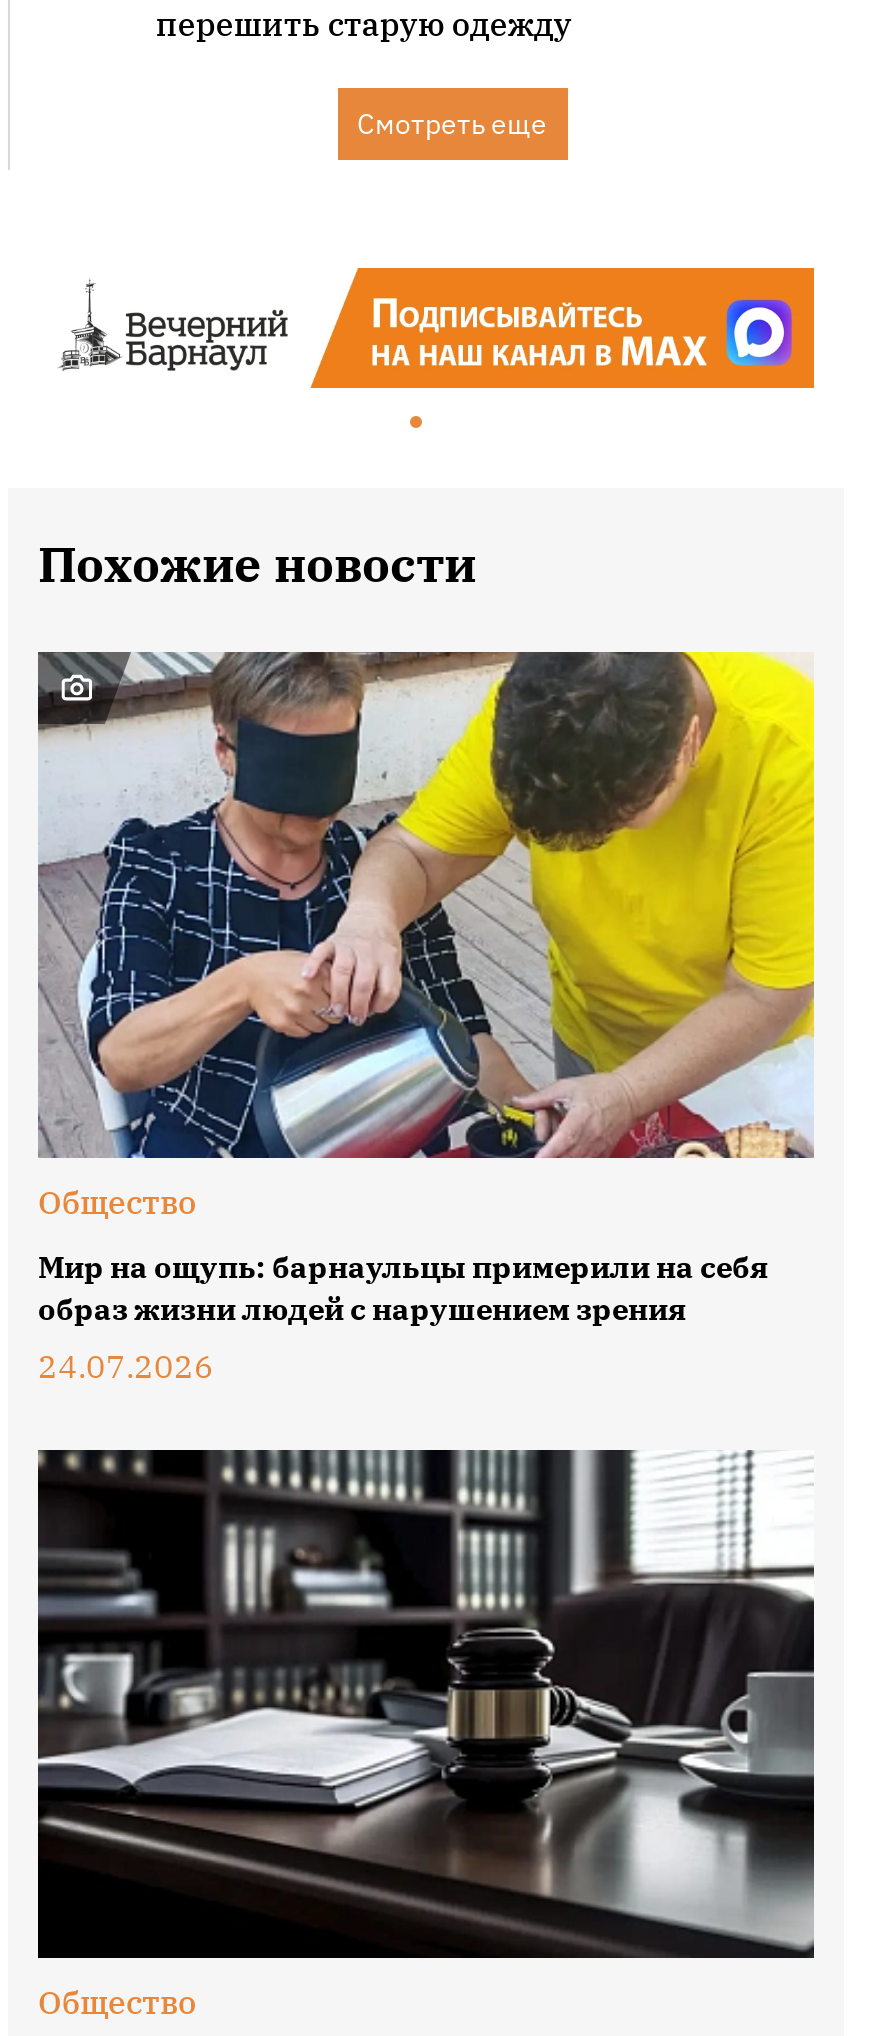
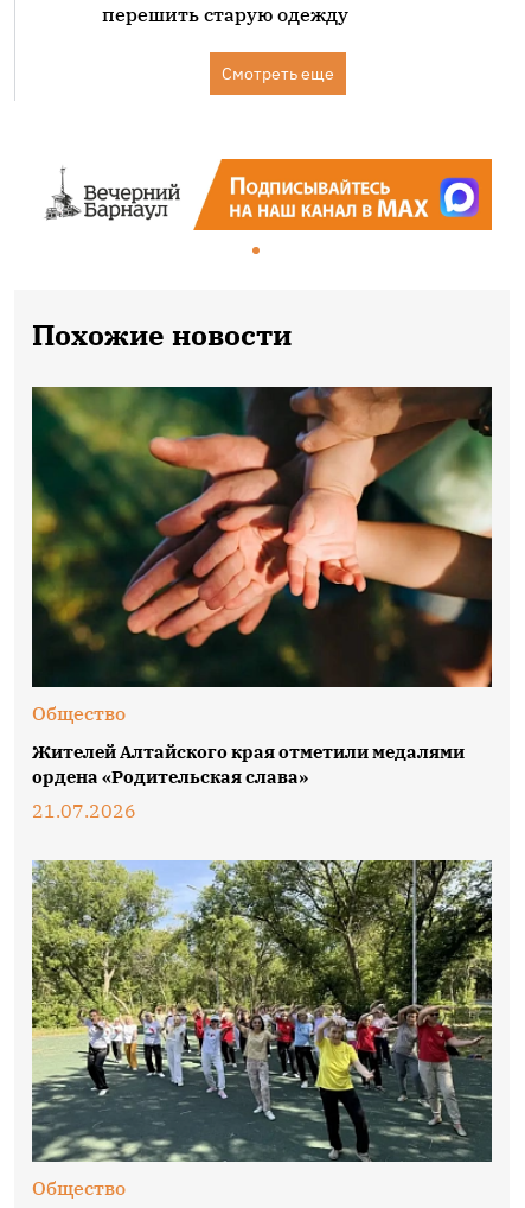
[36,650,816,1160] [image] -> [31,386,493,688] [image]
[38,1249,768,1387] Мир на ощупь: барнаульцы примерили на себя | образ жизни людей с нарушением зрения | 24.07.2026 -> [32,741,465,823] Жителей Алтайского края отметили медалями | ордена «Родительская слава» | 21.07.2026
[36,1448,816,1960] [image] -> [31,859,493,1163] [image]

